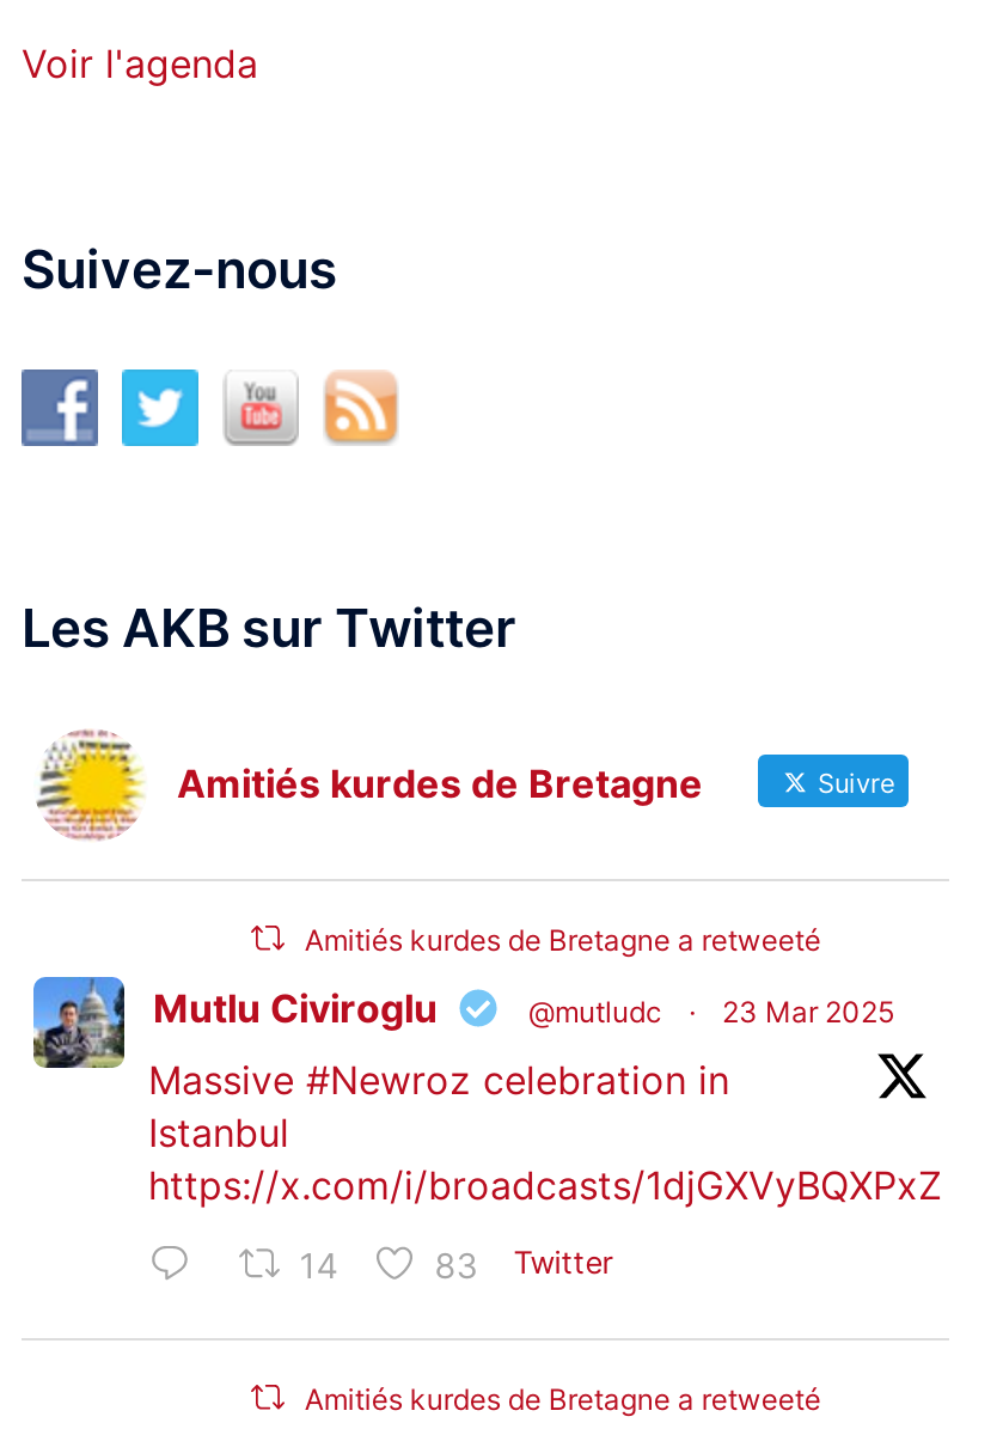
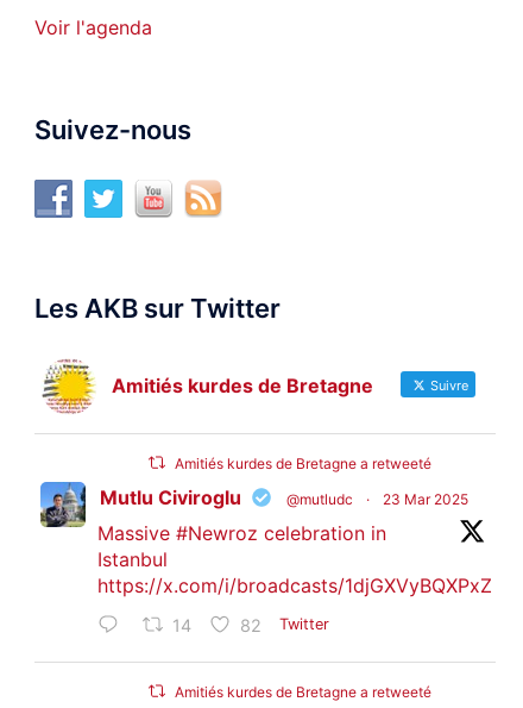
[435,1244,614,1285] 83 Twitter -> [240,615,329,635] 82 Twitter

